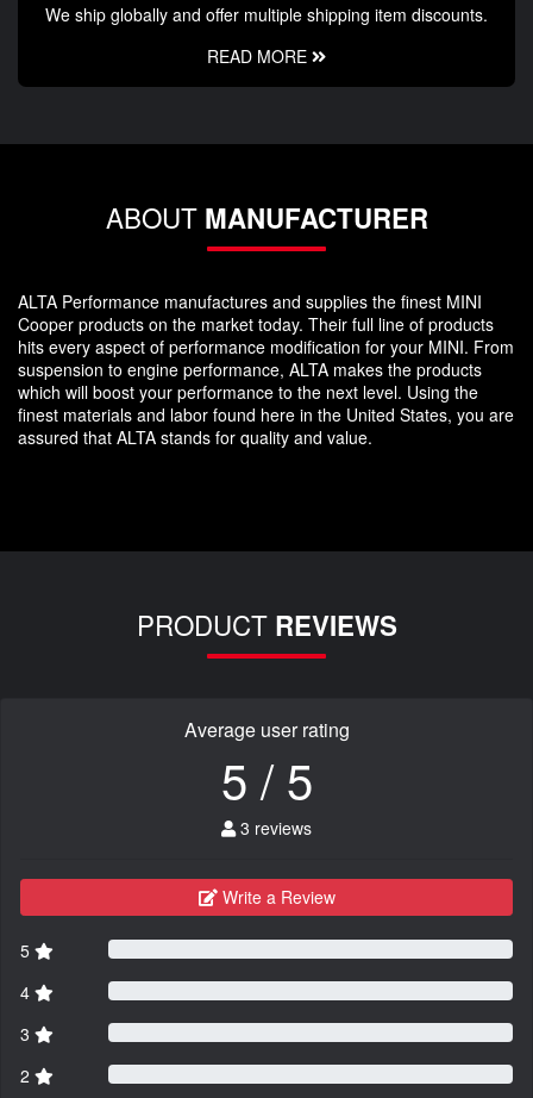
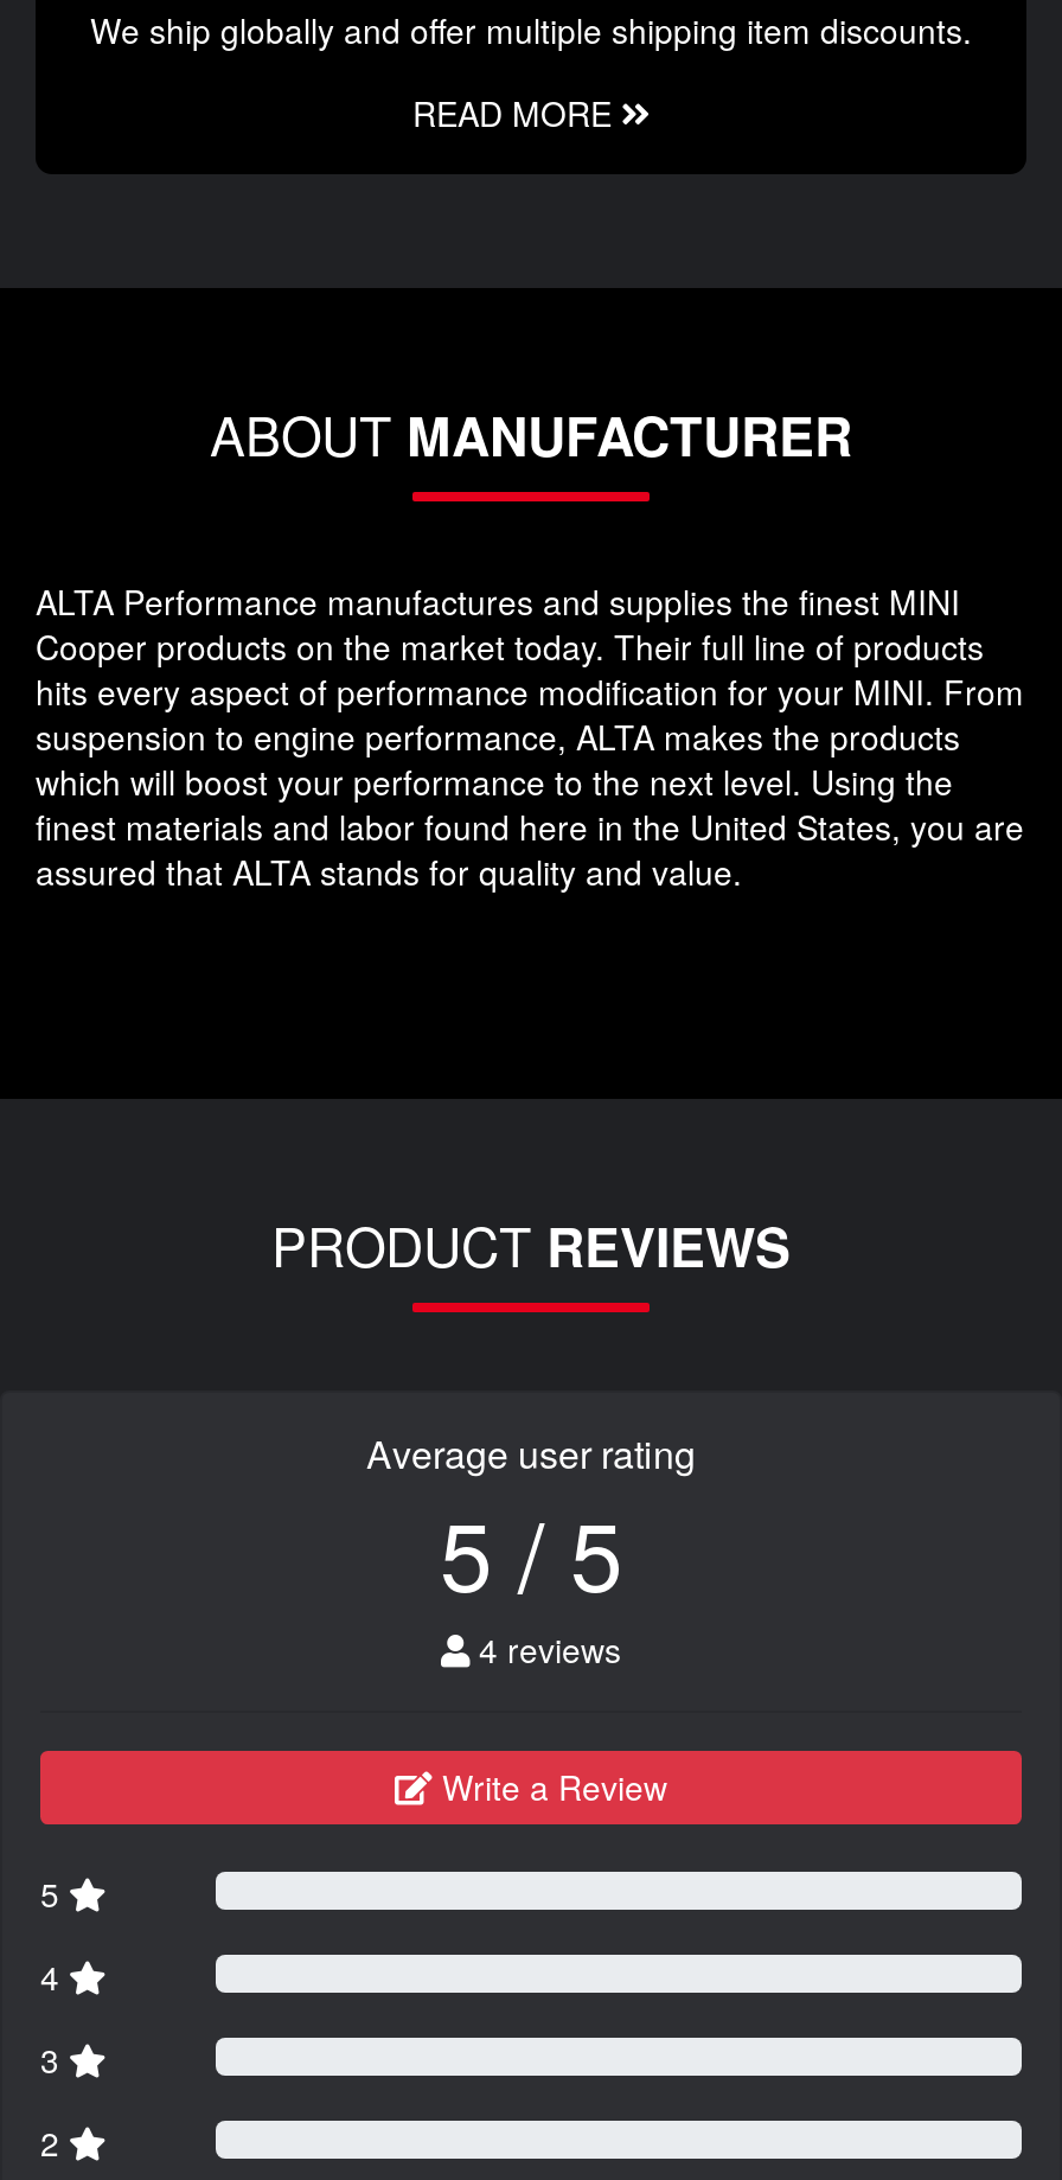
[236,816,312,840] 3 reviews -> [469,1624,621,1672] 4 reviews

